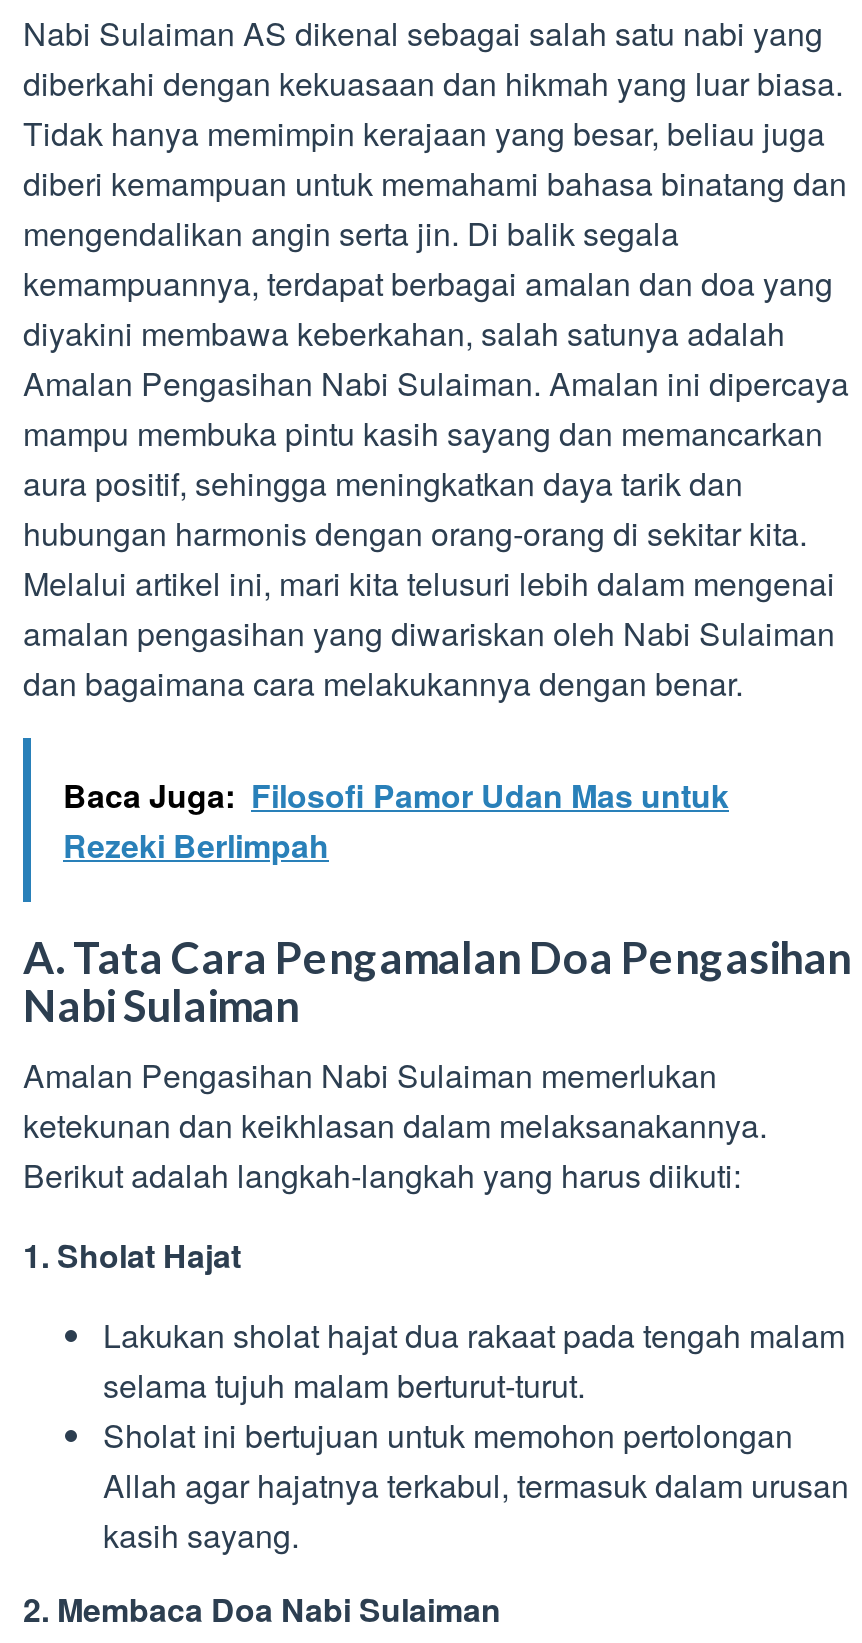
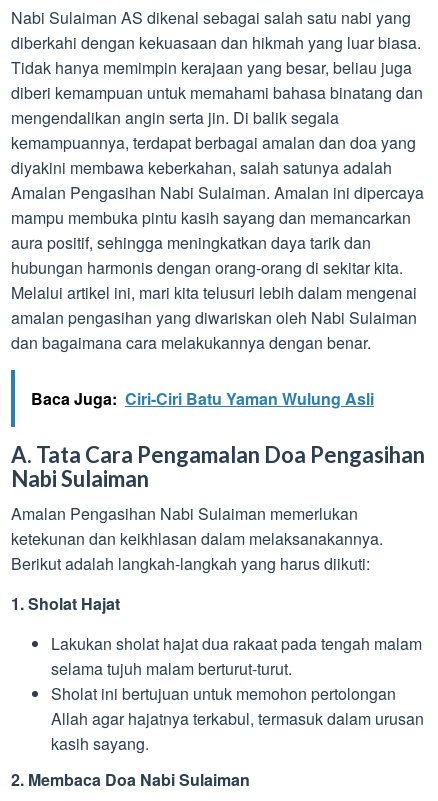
[63,773,729,869] Baca Juga: Filosofi Pamor Udan Mas untuk | Rezeki Berlimpah -> [31,386,374,409] Baca Juga: Ciri-Ciri Batu Yaman Wulung Asli

